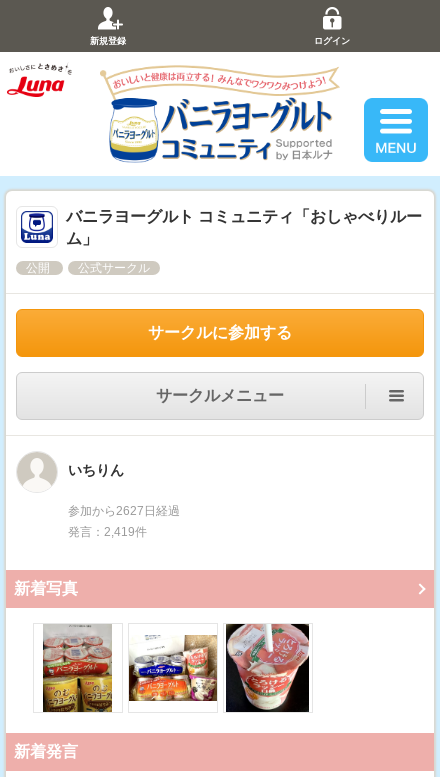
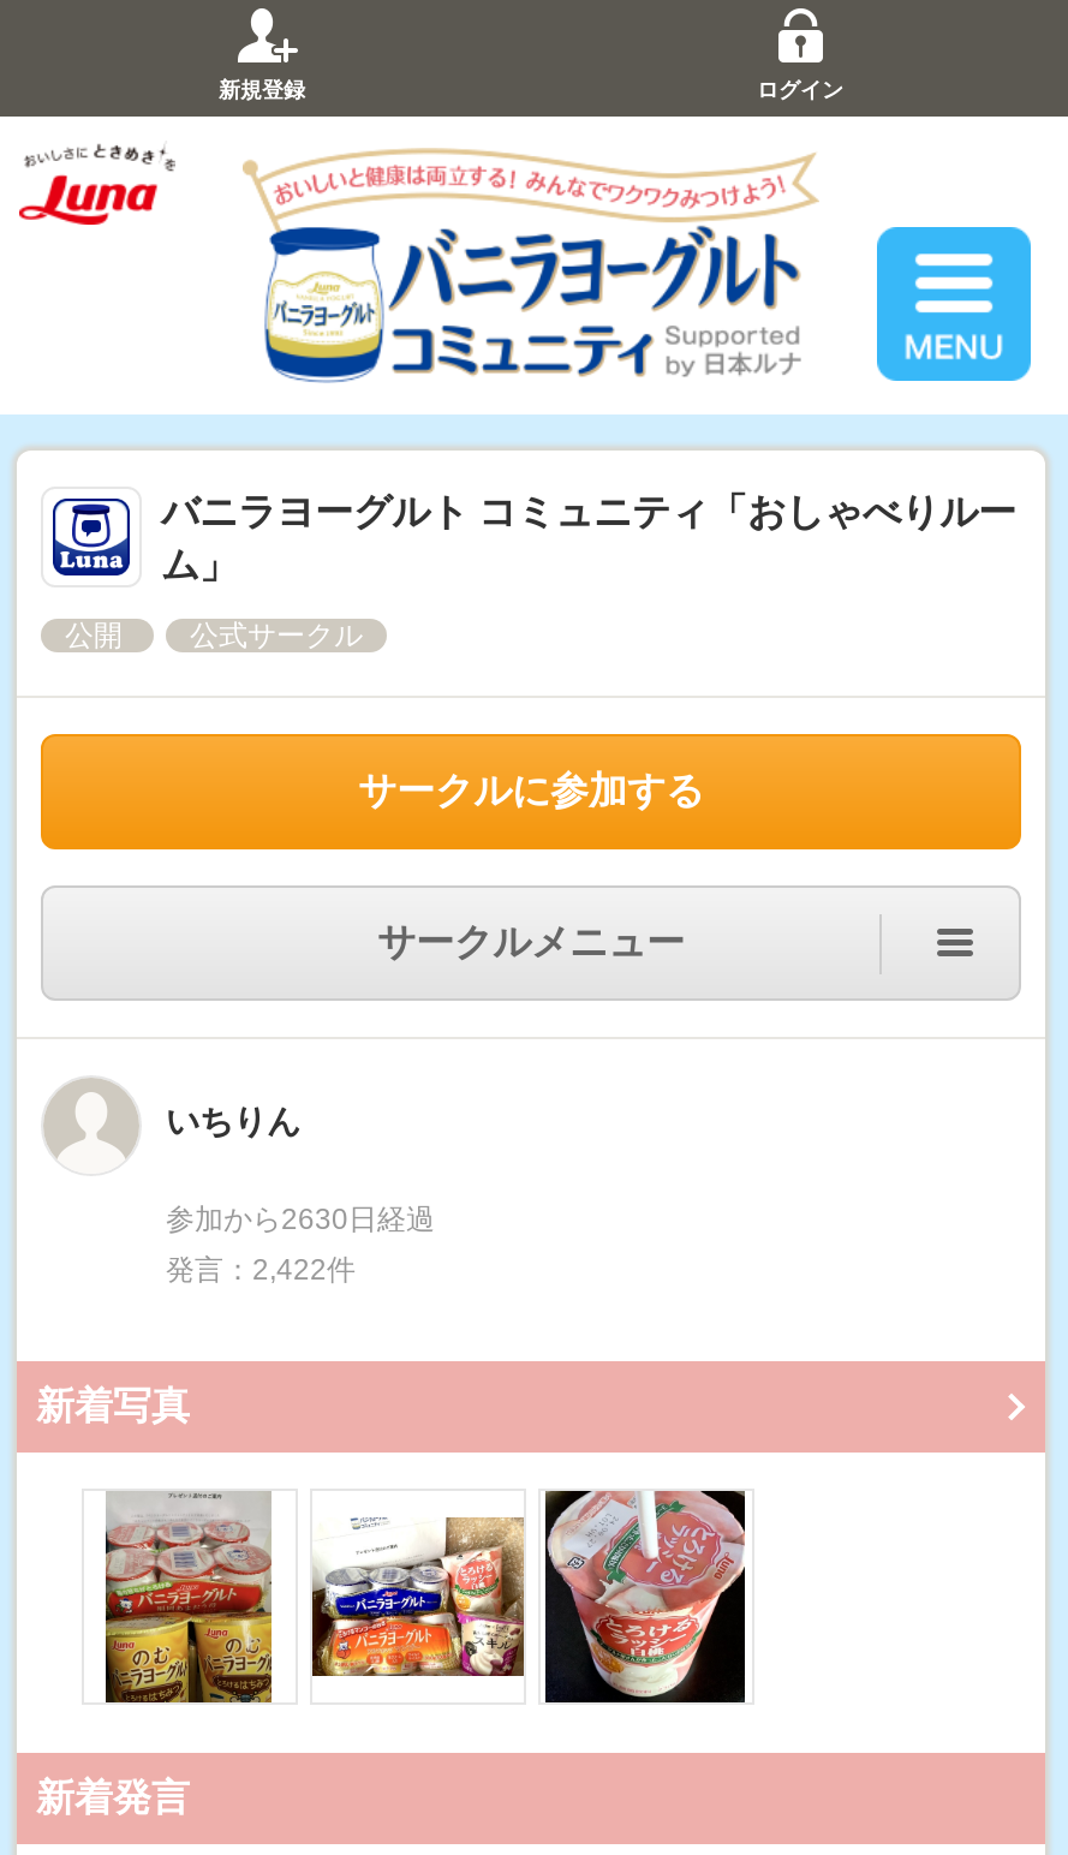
[68,504,180,518] 参加から2627日経過 -> [166,1203,435,1237] 参加から2630日経過
[68,525,147,539] 発言：2,419件 -> [166,1254,356,1287] 発言：2,422件

